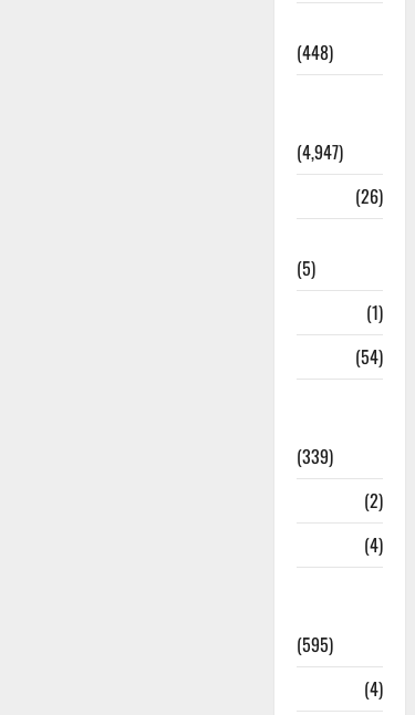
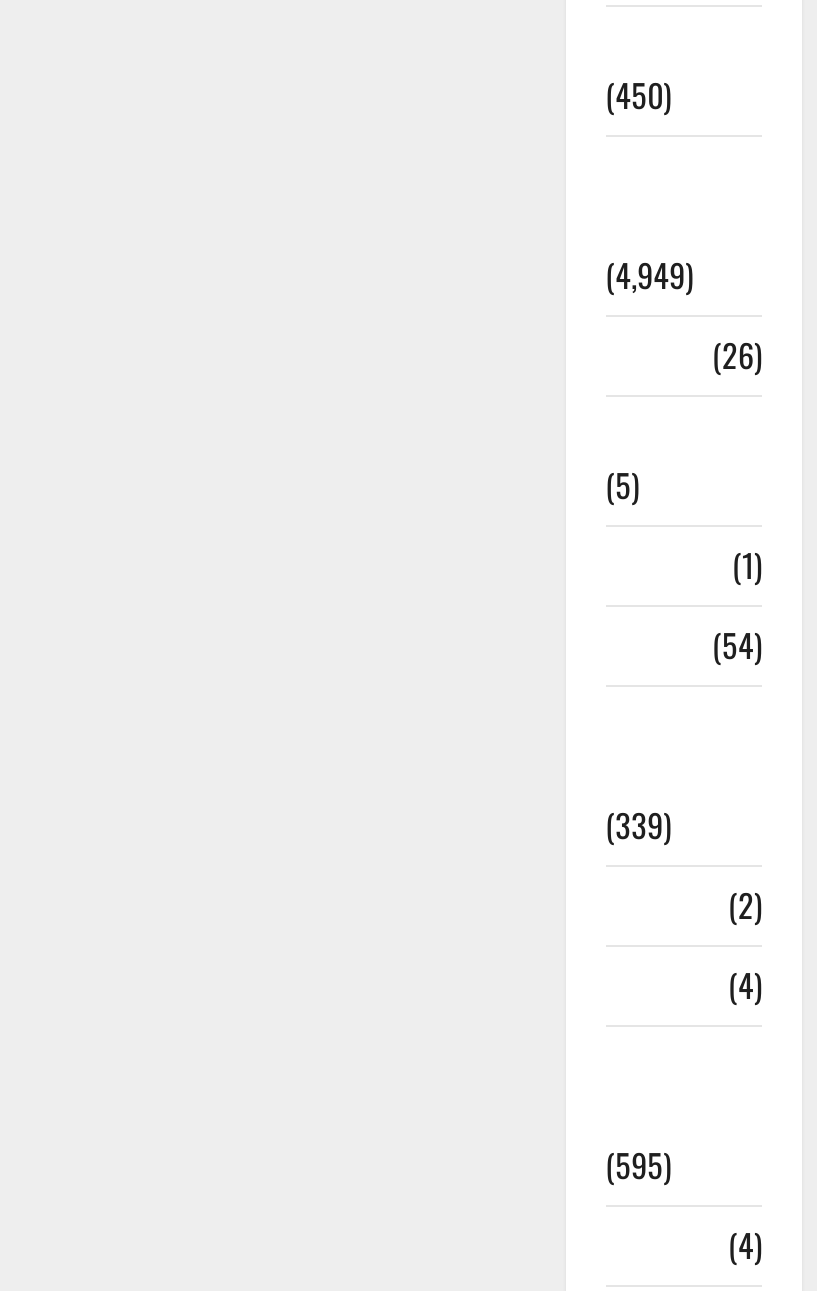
[296,39,333,65] (448) -> [605,72,671,120] (450)
[296,138,343,165] (4,947) -> [605,252,693,300] (4,949)

